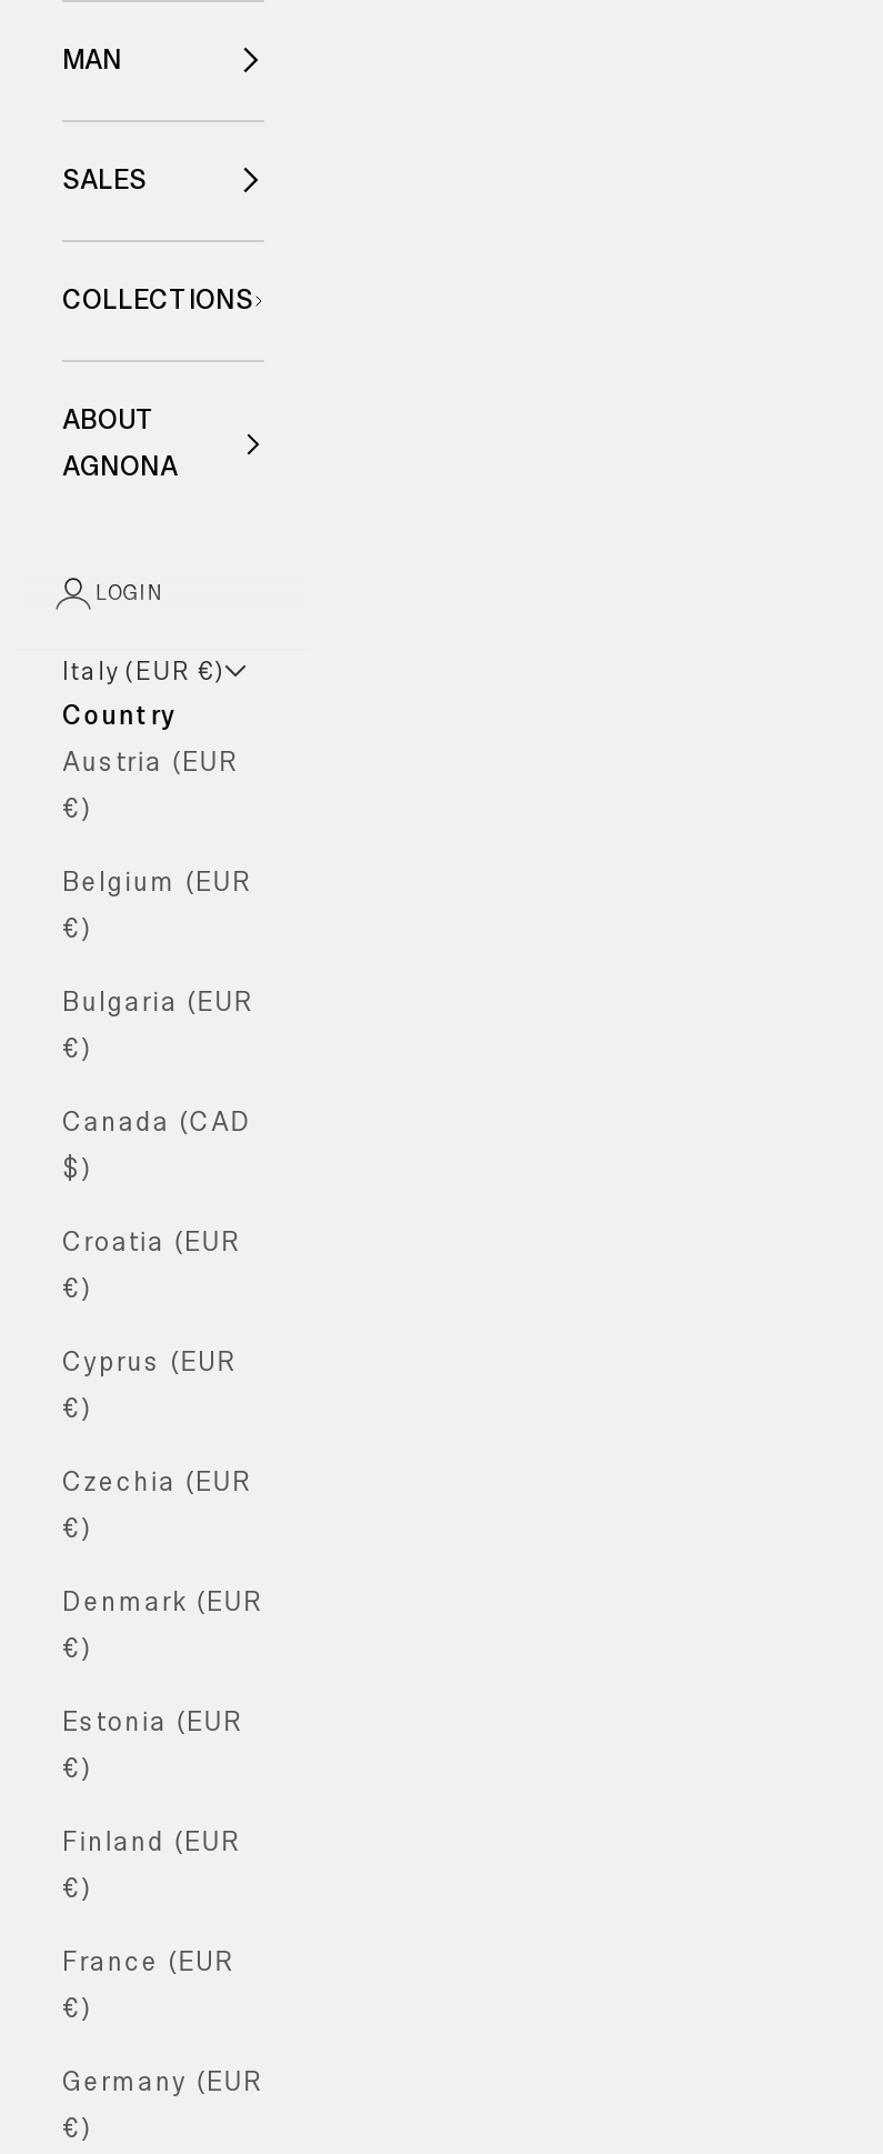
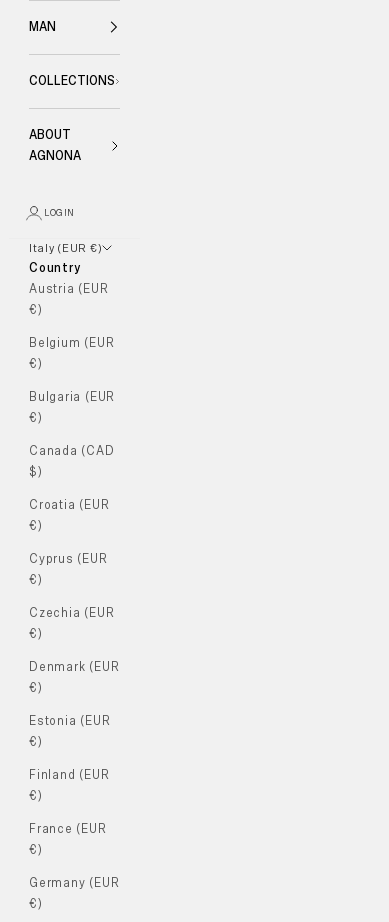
[62,166,147,195] SALES -> none

